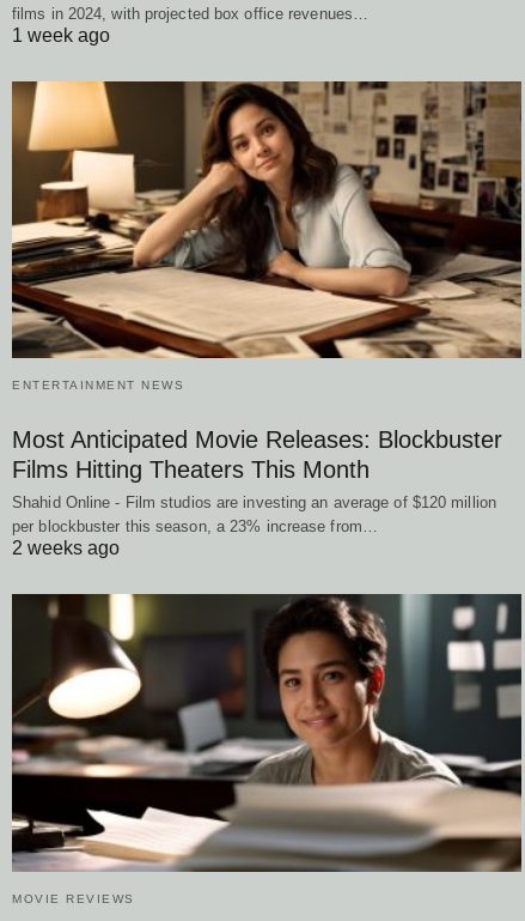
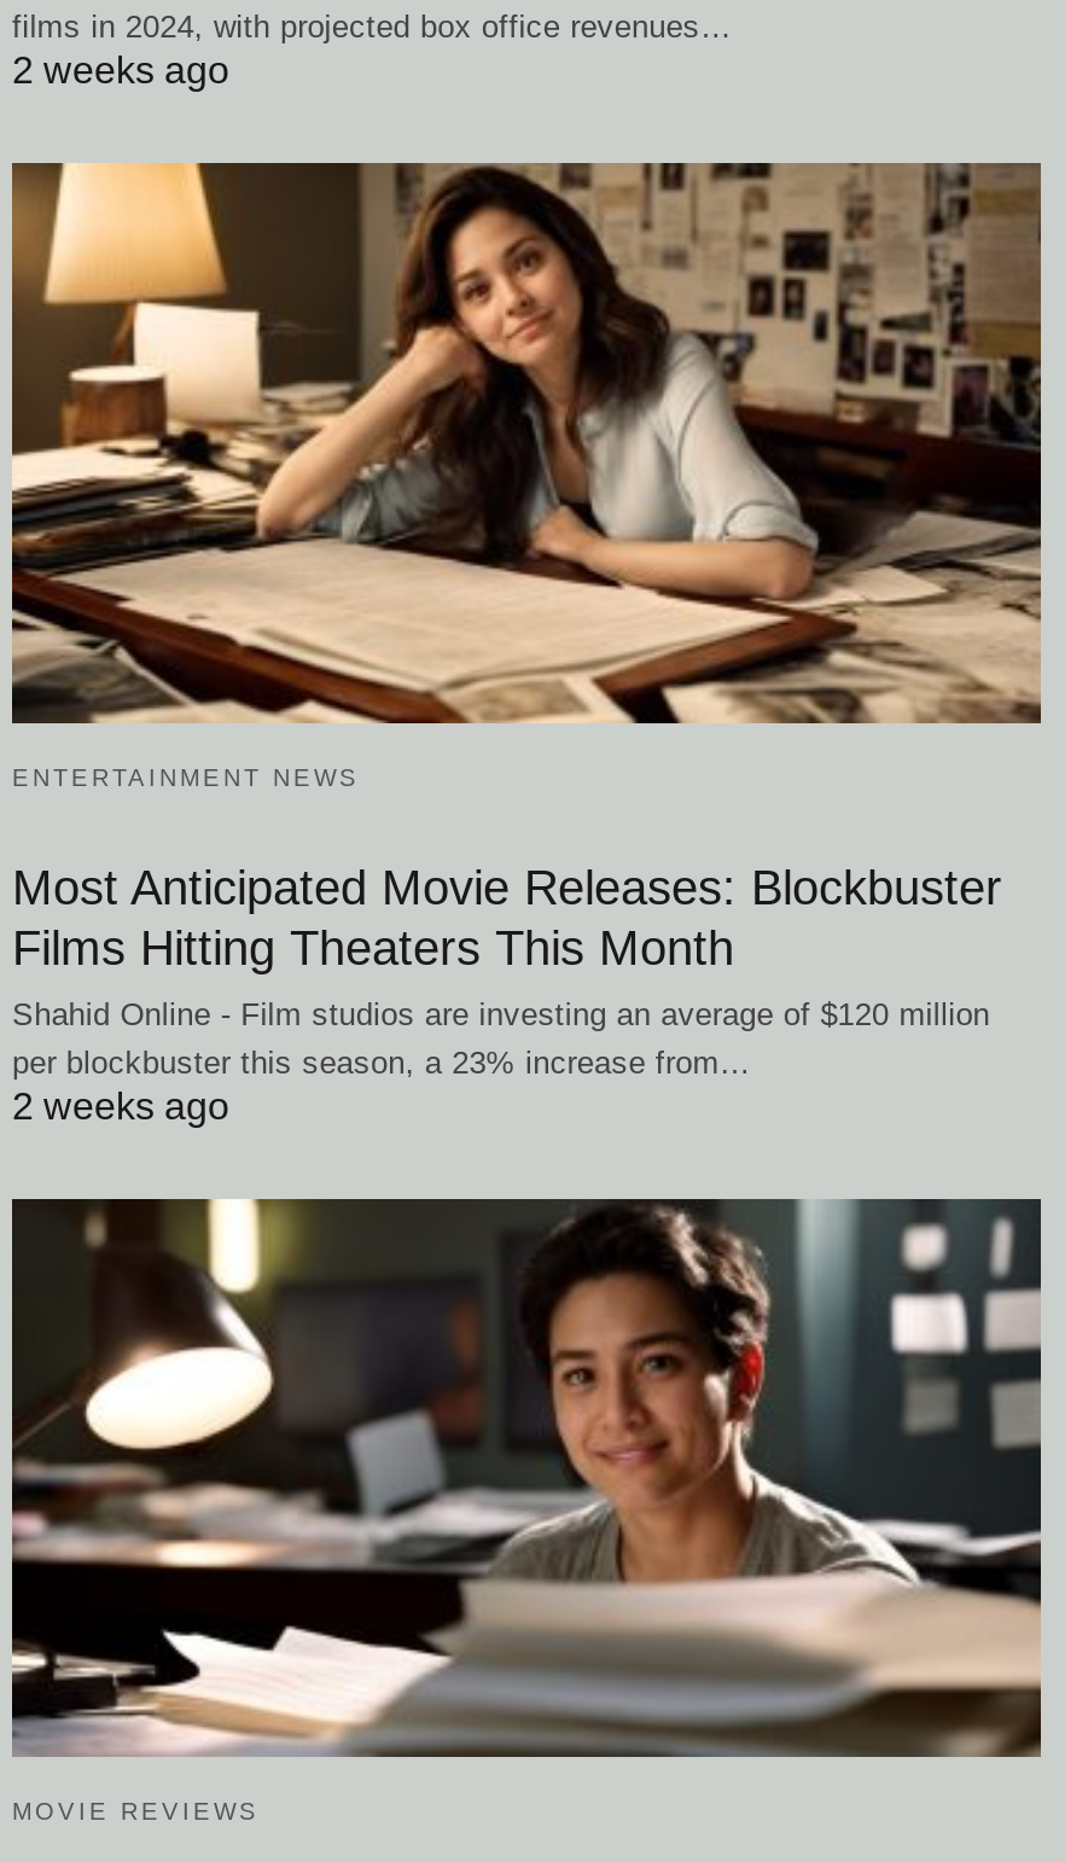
[12,25,110,45] 1 week ago -> [12,50,229,91] 2 weeks ago

